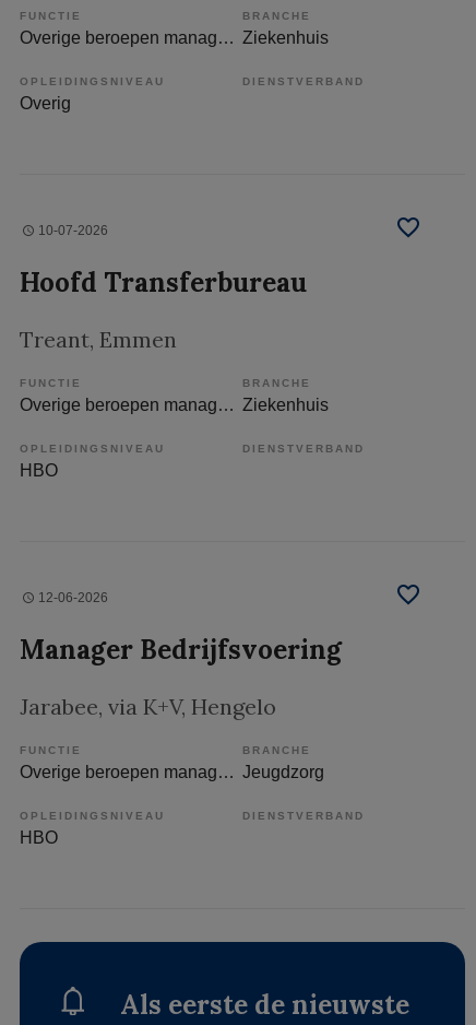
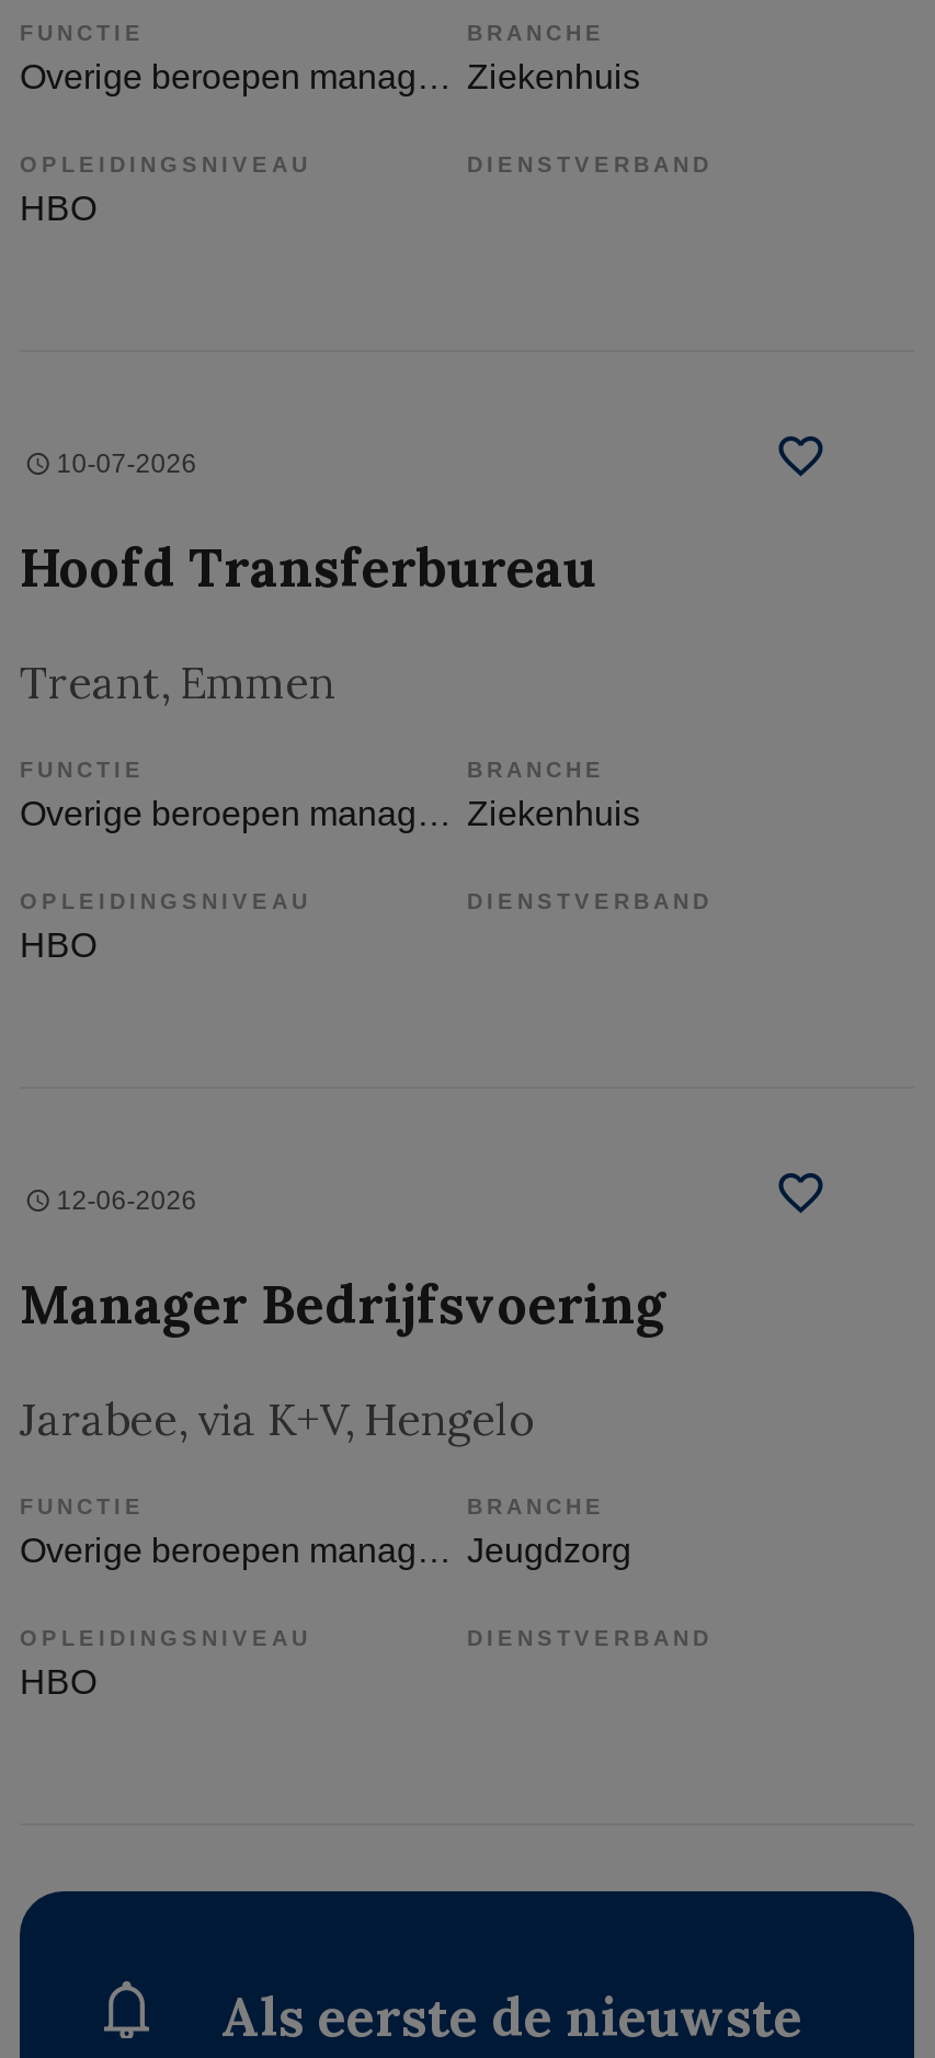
[20,94,71,113] Overig -> [20,190,96,228] HBO

